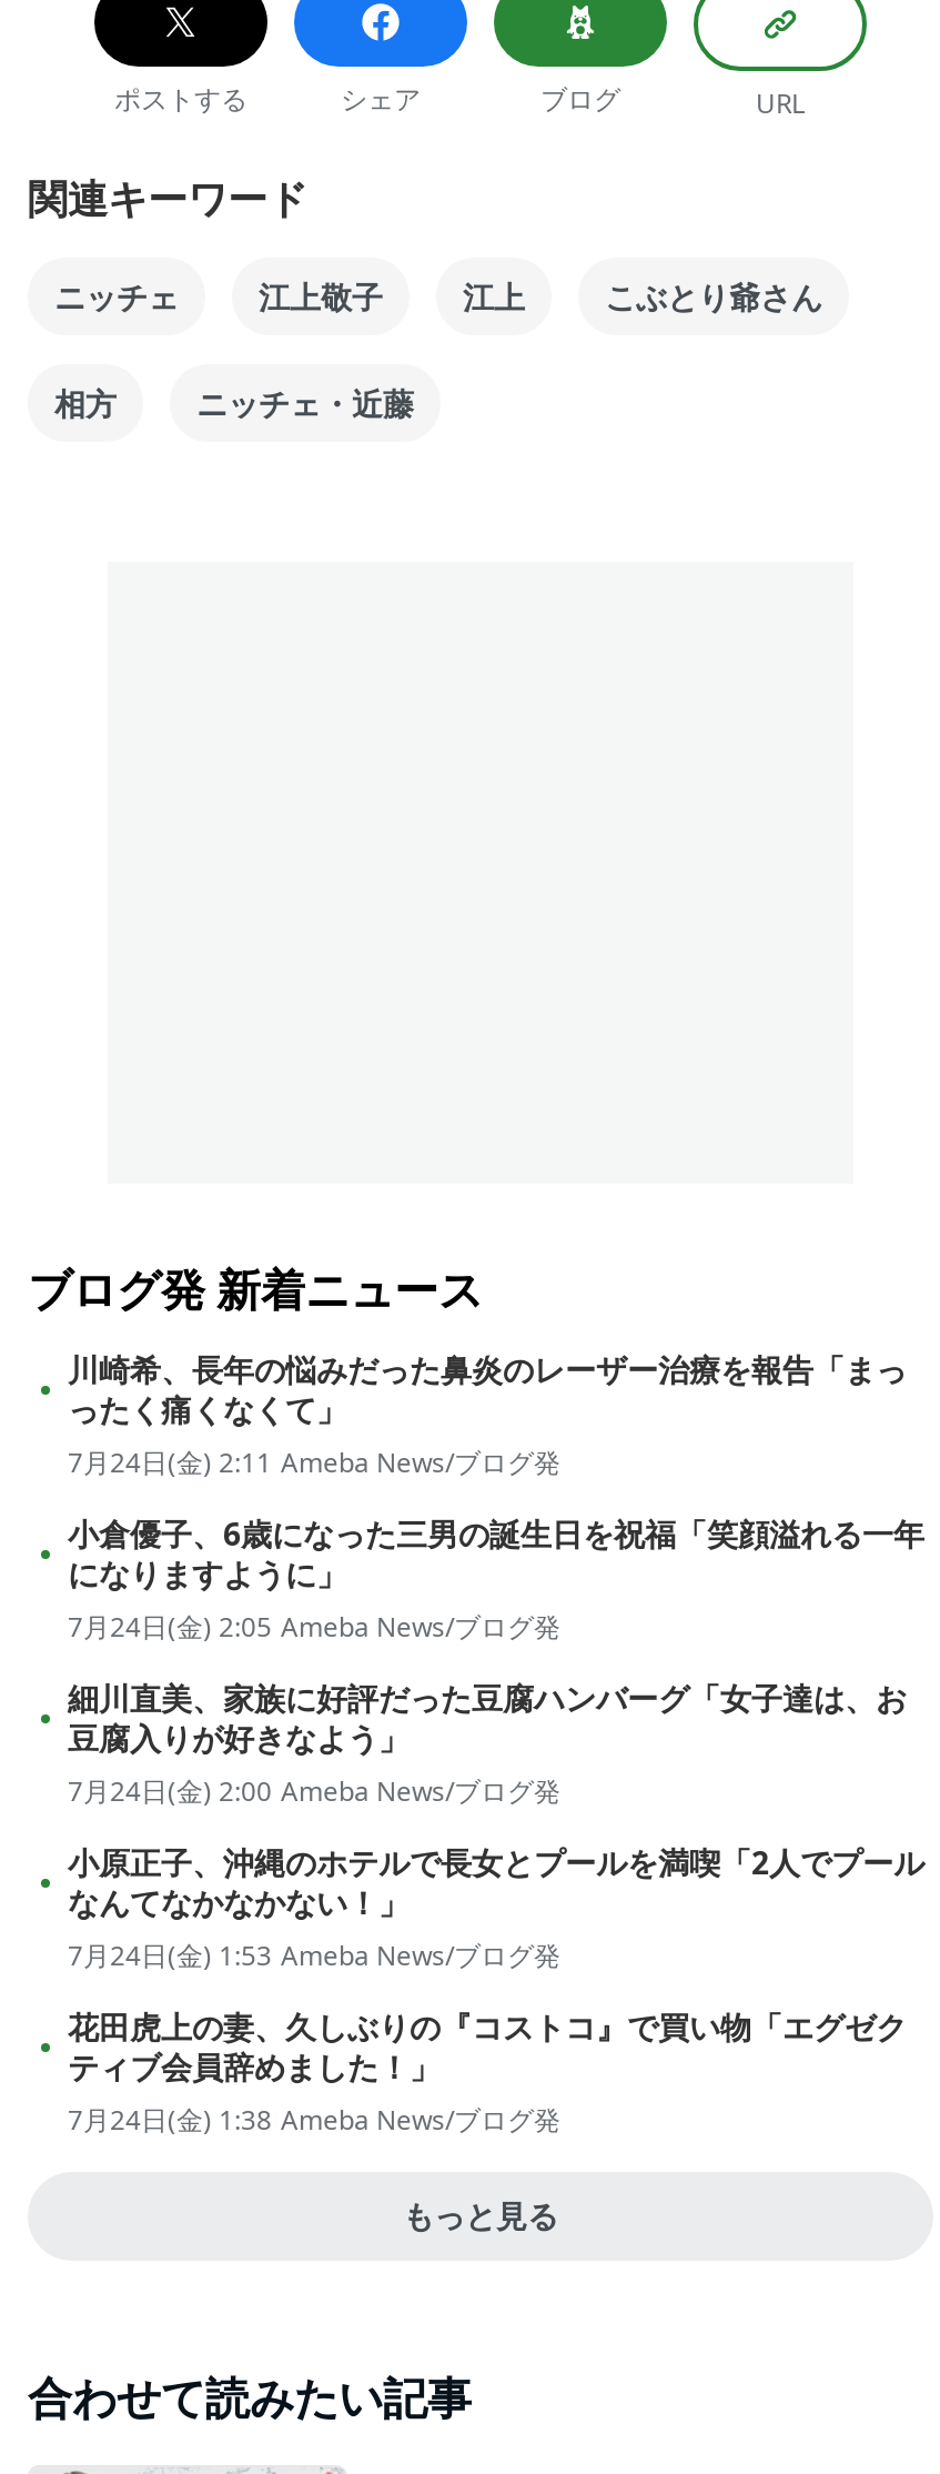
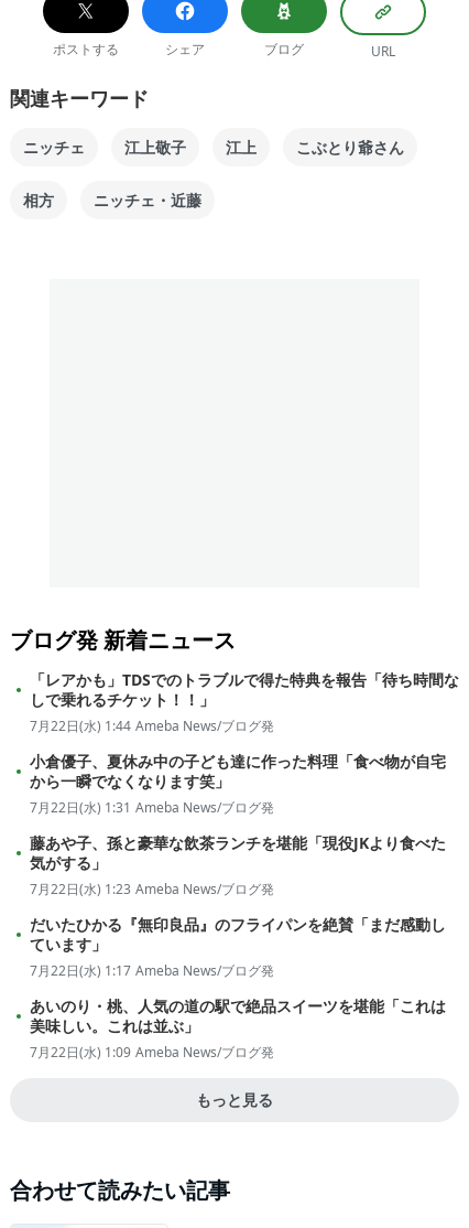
[68,1348,907,1482] 川崎希、長年の悩みだった鼻炎のレーザー治療を報告「まっ | ったく痛くなくて」 | 7月24日(金) 2:11 Ameba News/ブログ発 -> [30,669,459,735] 「レアかも」TDSでのトラブルで得た特典を報告「待ち時間な | しで乗れるチケット！！」 | 7月22日(水) 1:44 Ameba News/ブログ発
[68,1513,924,1646] 小倉優子、6歳になった三男の誕生日を祝福「笑顔溢れる一年 | になりますように」 | 7月24日(金) 2:05 Ameba News/ブログ発 -> [30,751,446,817] 小倉優子、夏休み中の子ども達に作った料理「食べ物が自宅 | から一瞬でなくなります笑」 | 7月22日(水) 1:31 Ameba News/ブログ発
[68,1677,907,1810] 細川直美、家族に好評だった豆腐ハンバーグ「女子達は、お | 豆腐入りが好きなよう」 | 7月24日(金) 2:00 Ameba News/ブログ発 -> [30,832,446,899] 藤あや子、孫と豪華な飲茶ランチを堪能「現役JKより食べた | 気がする」 | 7月22日(水) 1:23 Ameba News/ブログ発
[68,1841,924,1975] 小原正子、沖縄のホテルで長女とプールを満喫「2人でプール | なんてなかなかない！」 | 7月24日(金) 1:53 Ameba News/ブログ発 -> [30,914,446,980] だいたひかる『無印良品』のフライパンを絶賛「まだ感動し | ています」 | 7月22日(水) 1:17 Ameba News/ブログ発
[68,2006,907,2139] 花田虎上の妻、久しぶりの『コストコ』で買い物「エグゼク | ティブ会員辞めました！」 | 7月24日(金) 1:38 Ameba News/ブログ発 -> [30,996,446,1062] あいのり・桃、人気の道の駅で絶品スイーツを堪能「これは | 美味しい。これは並ぶ」 | 7月22日(水) 1:09 Ameba News/ブログ発

